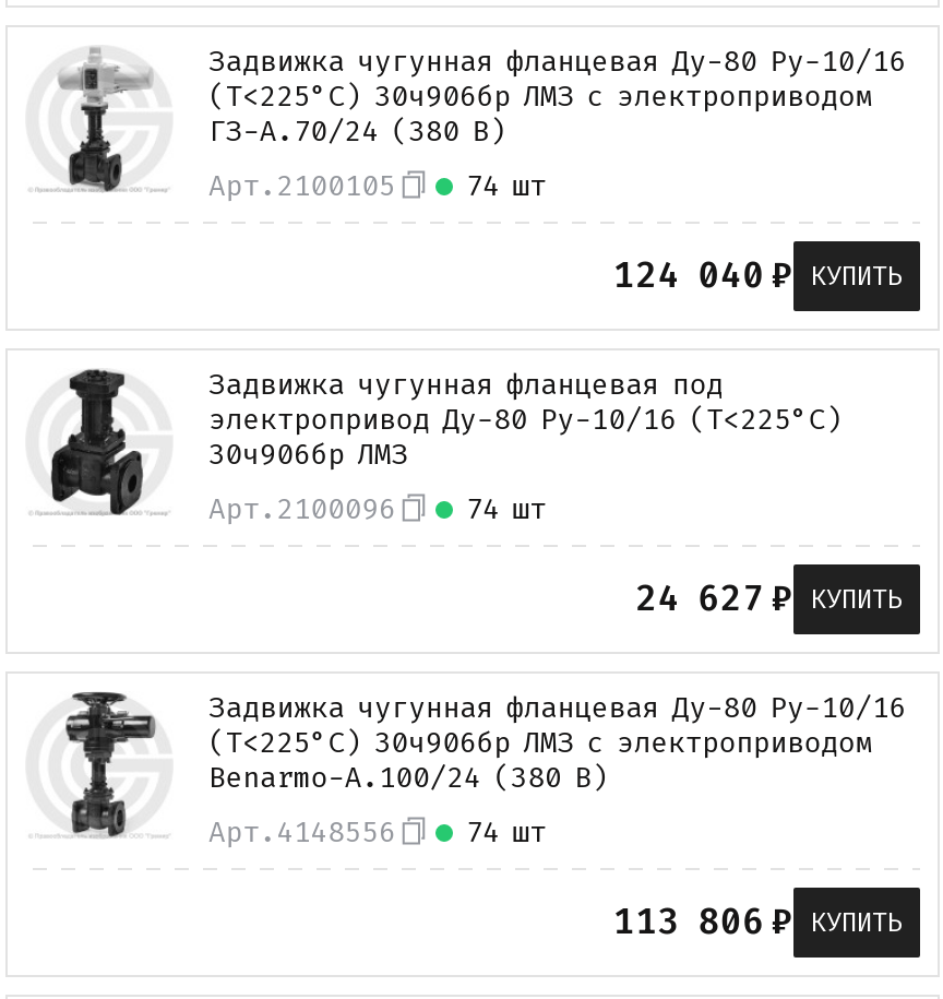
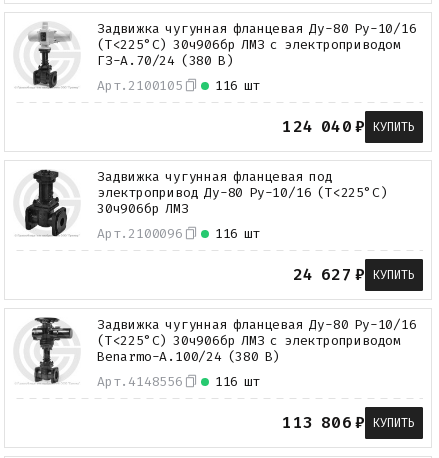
[208,167,546,204] Арт. 2100105 74 шт -> [97,77,260,94] Арт. 2100105 116 шт
[208,490,546,527] Арт. 2100096 74 шт -> [97,225,260,242] Арт. 2100096 116 шт
[208,813,546,851] Арт. 4148556 74 шт -> [97,373,260,390] Арт. 4148556 116 шт

